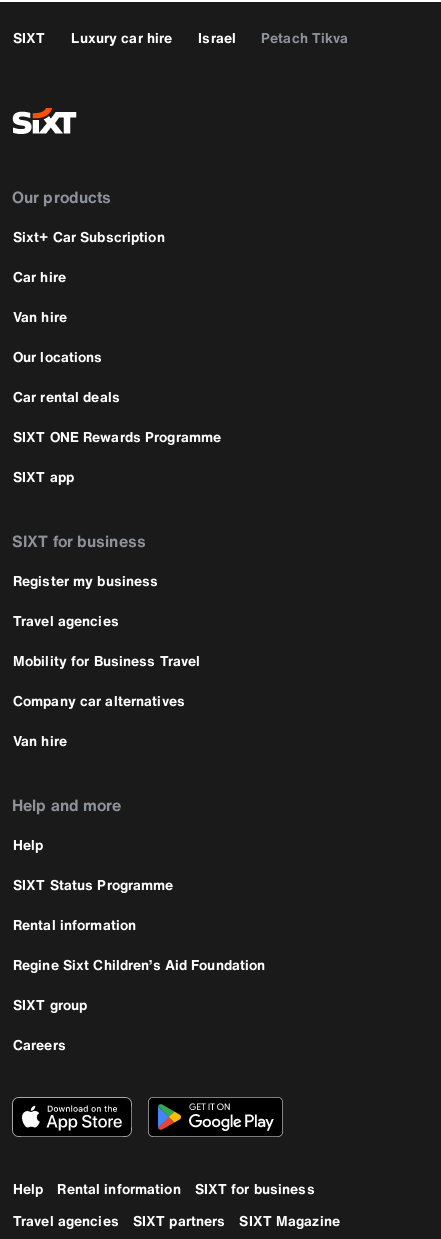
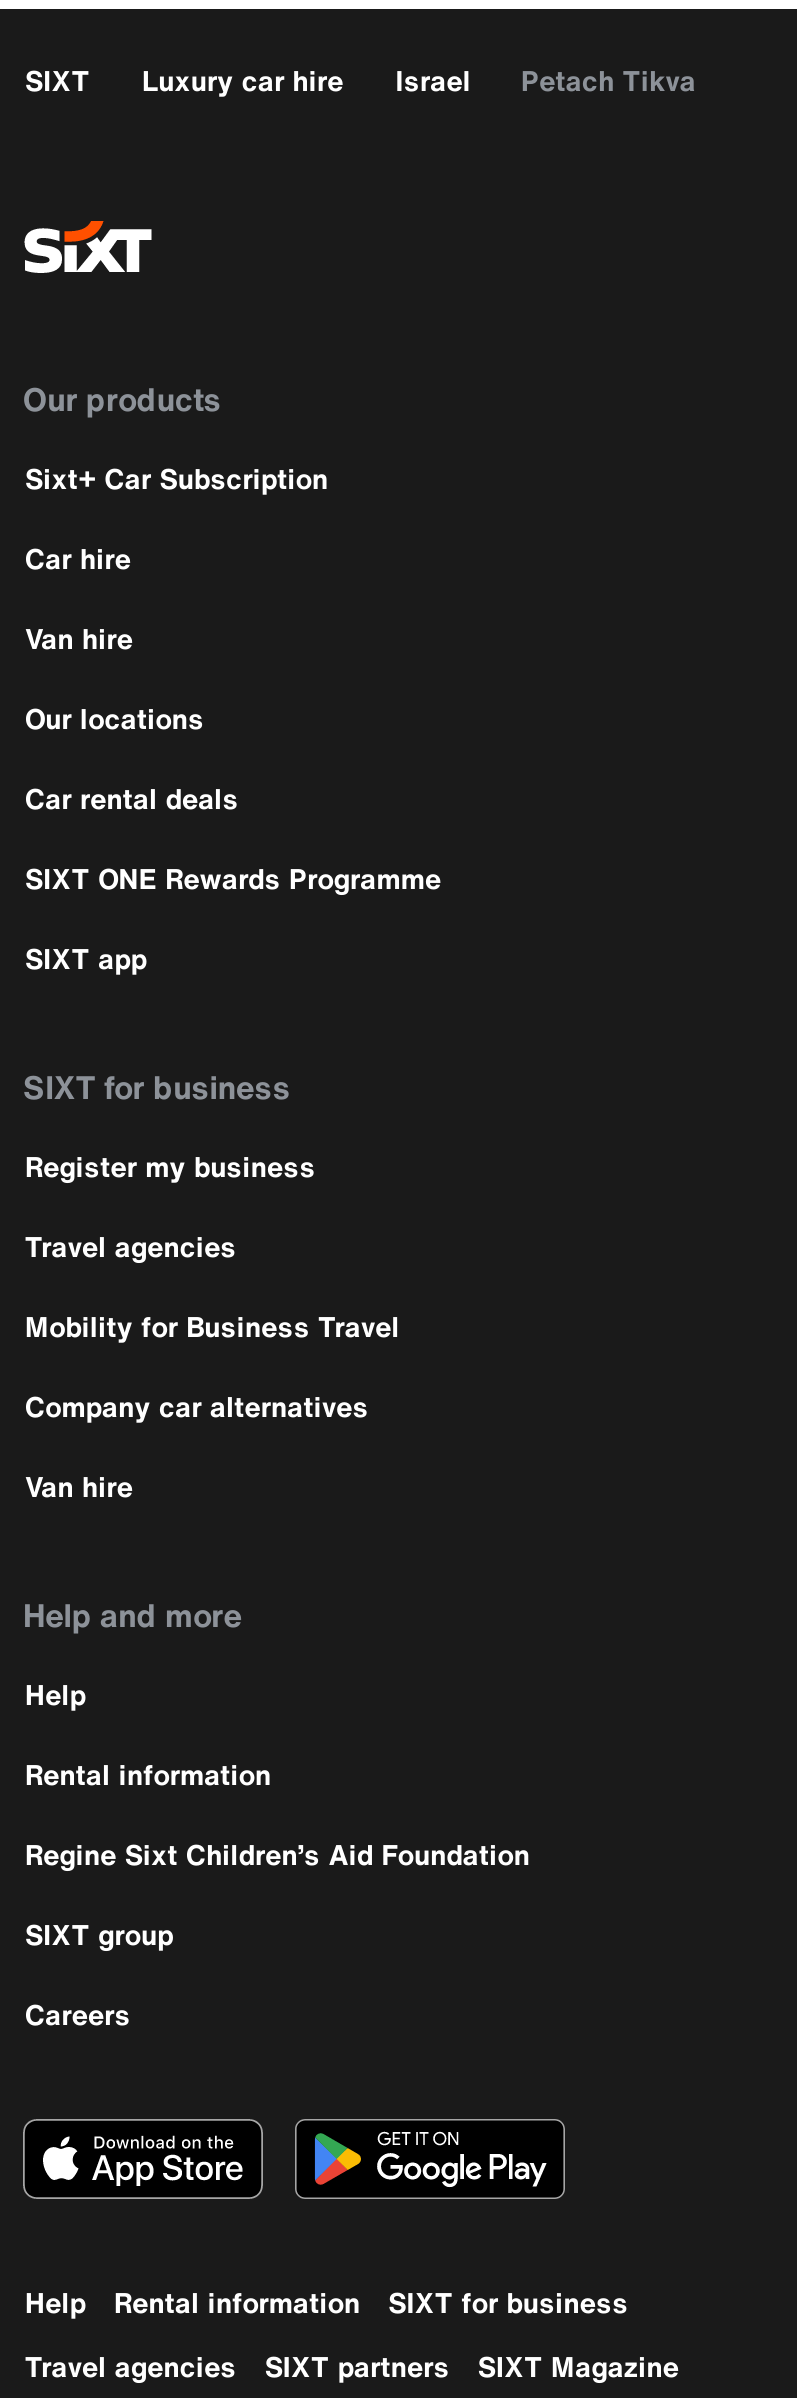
[13,874,173,895] SIXT Status Programme -> none

